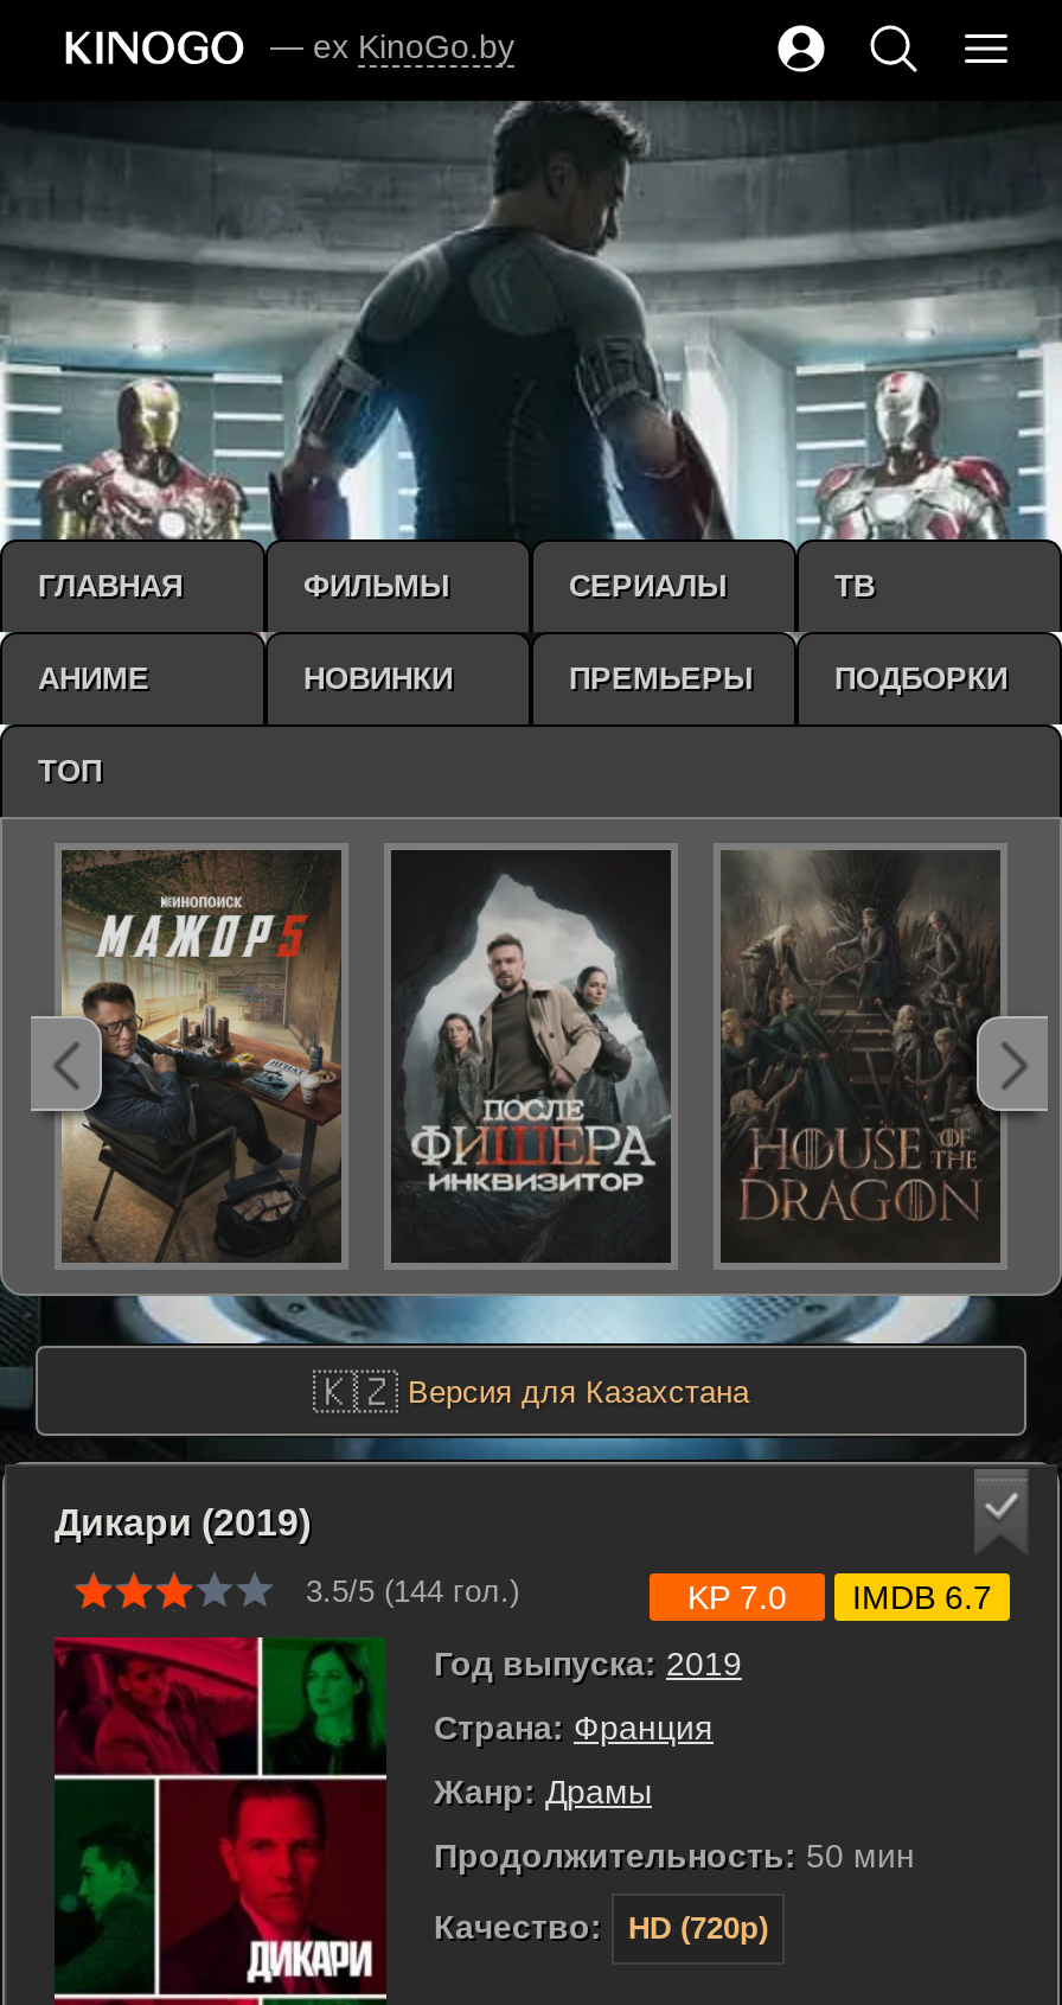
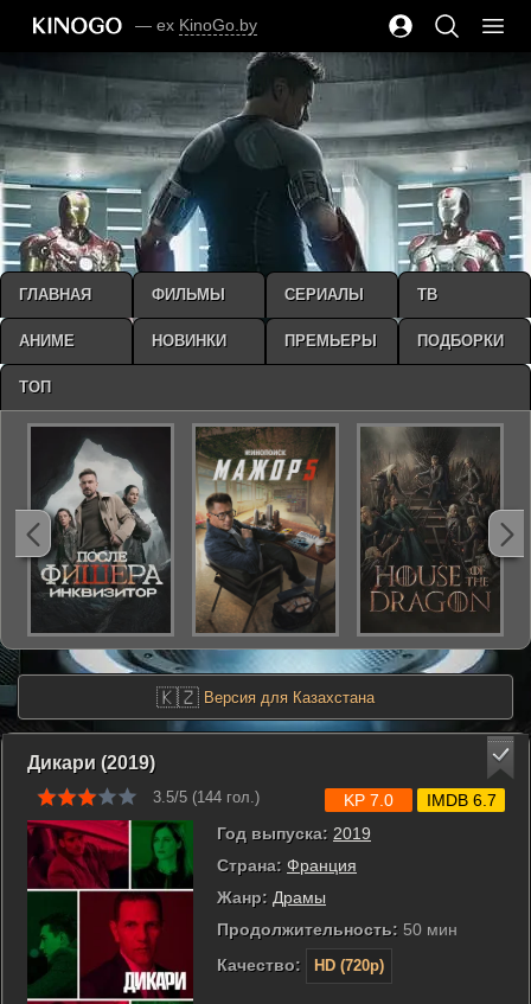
[59,853,341,1263] [image] -> [30,427,171,633] [image]
[389,850,671,1263] [image] -> [194,428,335,632] [image]

